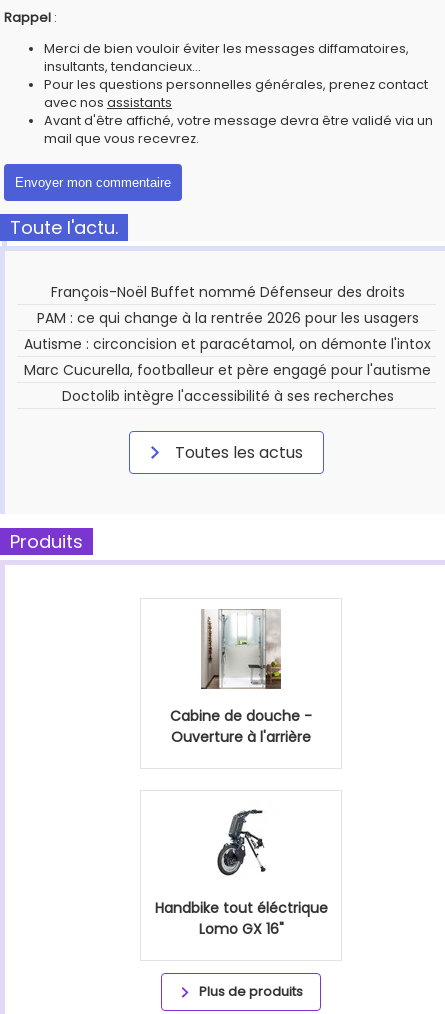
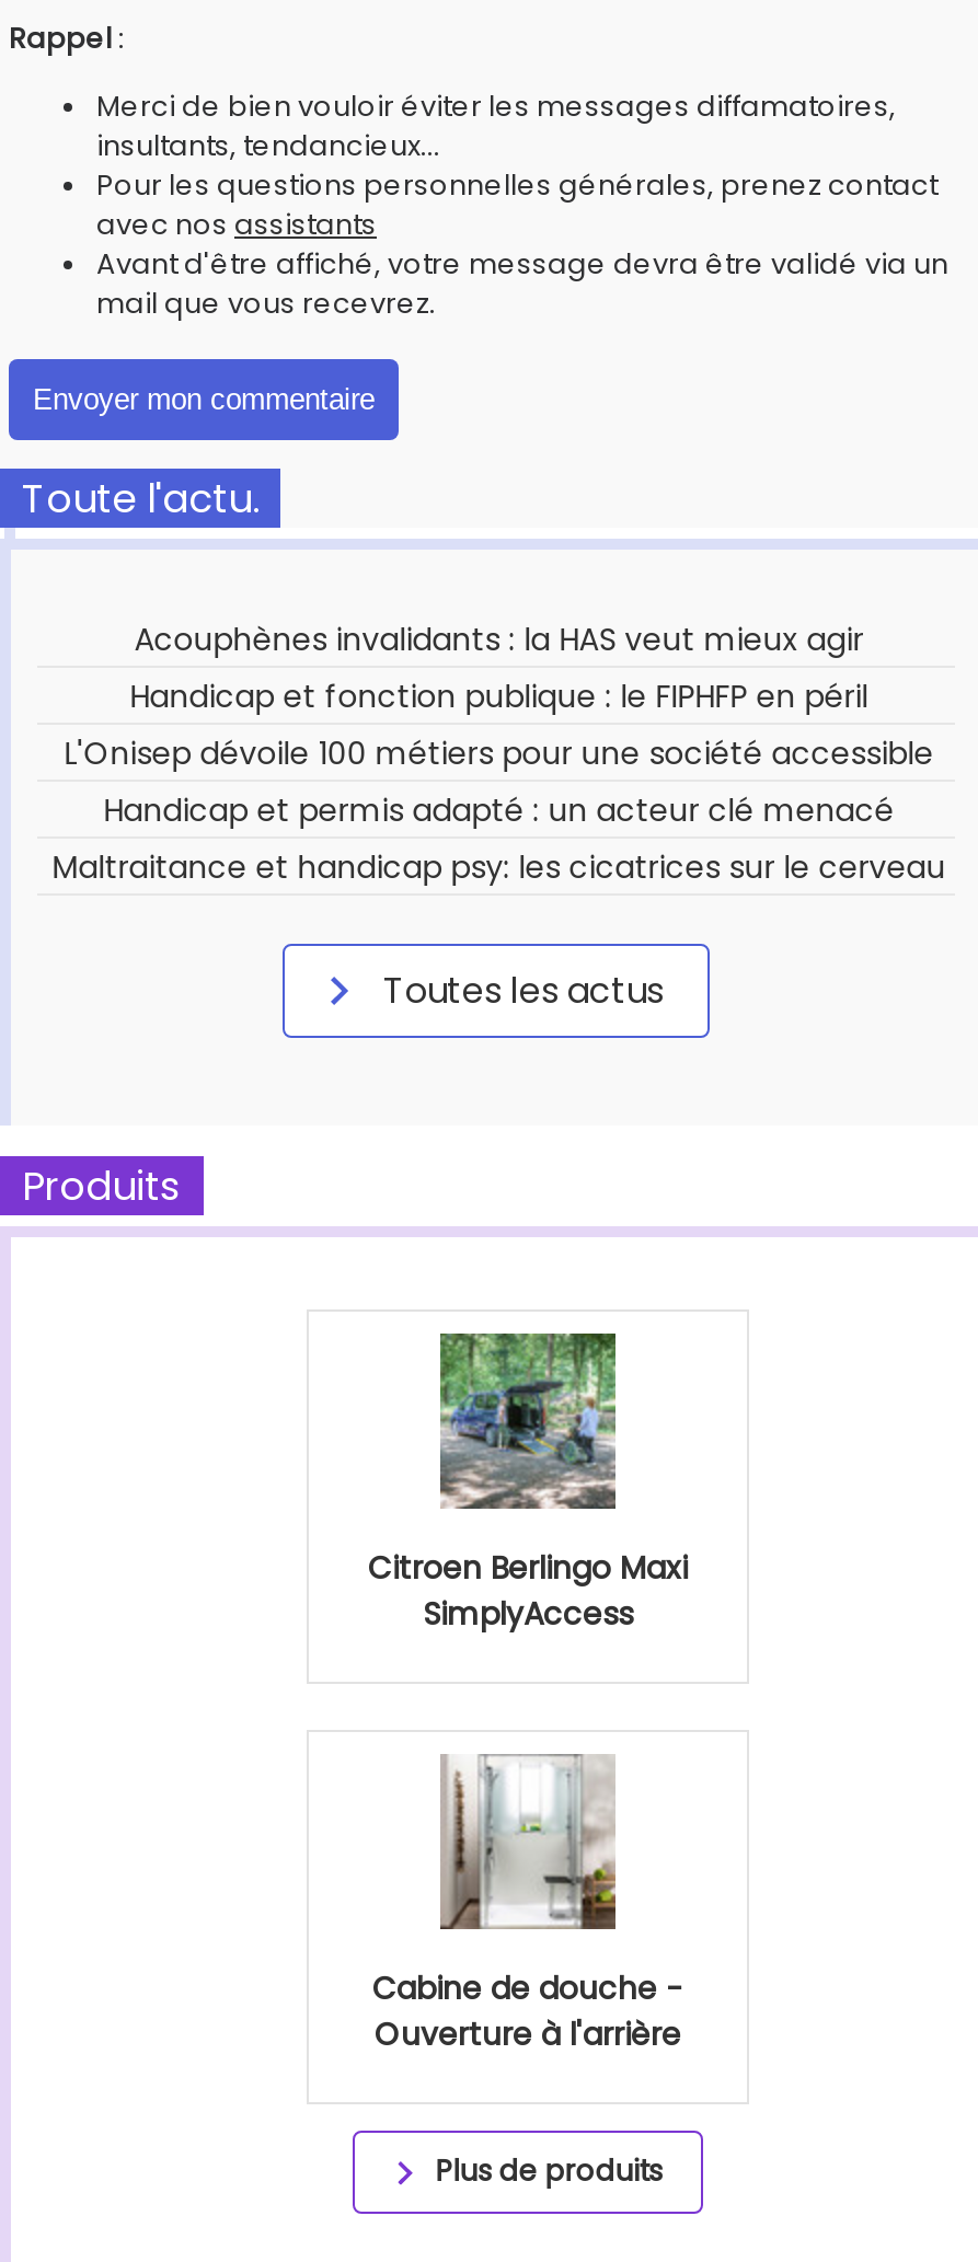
[24,282,431,406] François-Noël Buffet nommé Défenseur des droits | PAM : ce qui change à la rentrée 2026 pour les usagers | Autisme : circoncision et paracétamol, on démonte l'intox | Marc Cucurella, footballeur et père engagé pour l'autisme | Doctolib intègre l'accessibilité à ses recherches -> [52,617,946,889] Acouphènes invalidants : la HAS veut mieux agir | Handicap et fonction publique : le FIPHFP en péril | L'Onisep dévoile 100 métiers pour une société accessible | Handicap et permis adapté : un acteur clé menacé | Maltraitance et handicap psy: les cicatrices sur le cerveau
none -> [368,1331,688,1636] [image] | Citroen Berlingo Maxi | SimplyAccess
moved [170,608,312,747] -> [372,1752,683,2056]: [image] | Cabine de douche - | Ouverture à l'arrière
[154,809,327,939] [image] | Handbike tout éléctrique | Lomo GX 16" -> none

